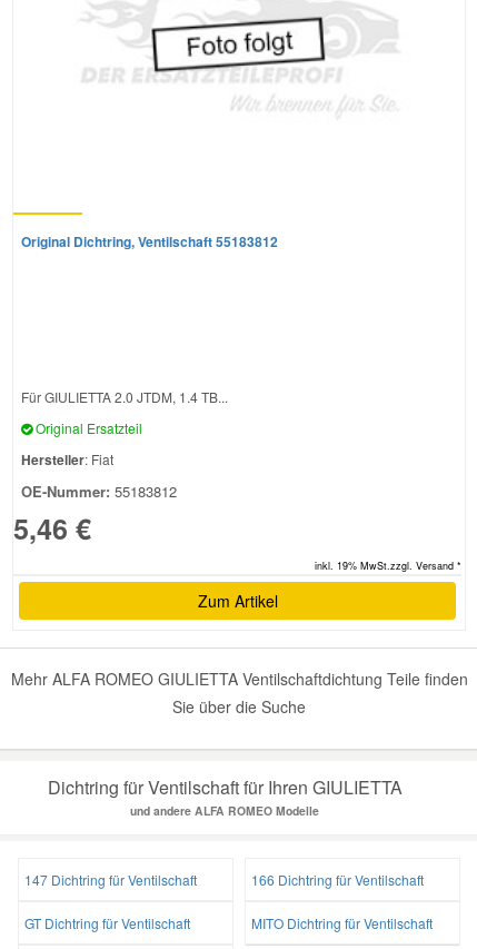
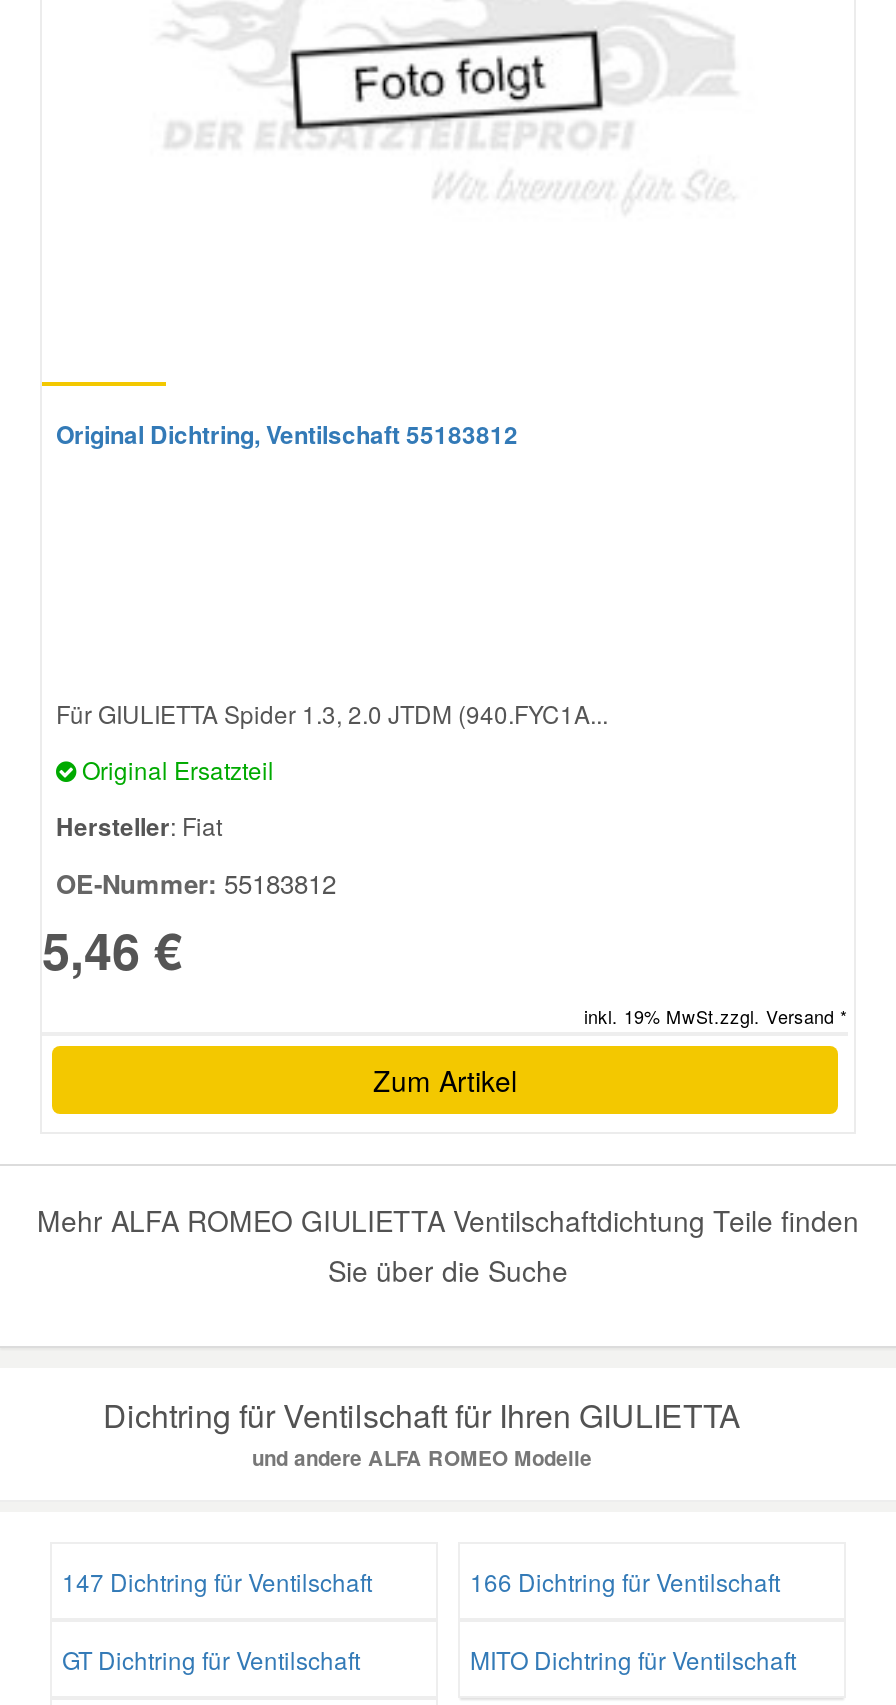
[21,387,228,406] Für GIULIETTA 2.0 JTDM, 1.4 TB... -> [56,695,608,729] Für GIULIETTA Spider 1.3, 2.0 JTDM (940.FYC1A...

